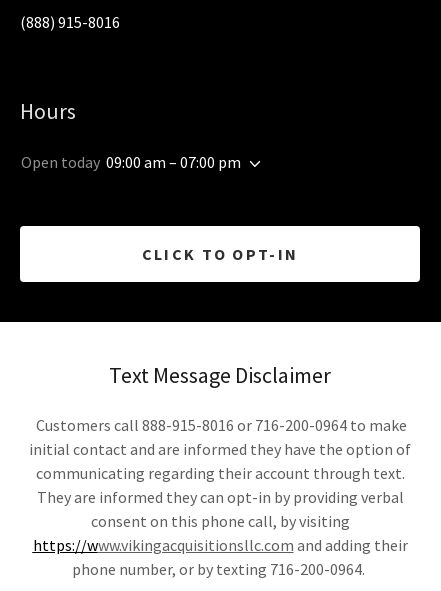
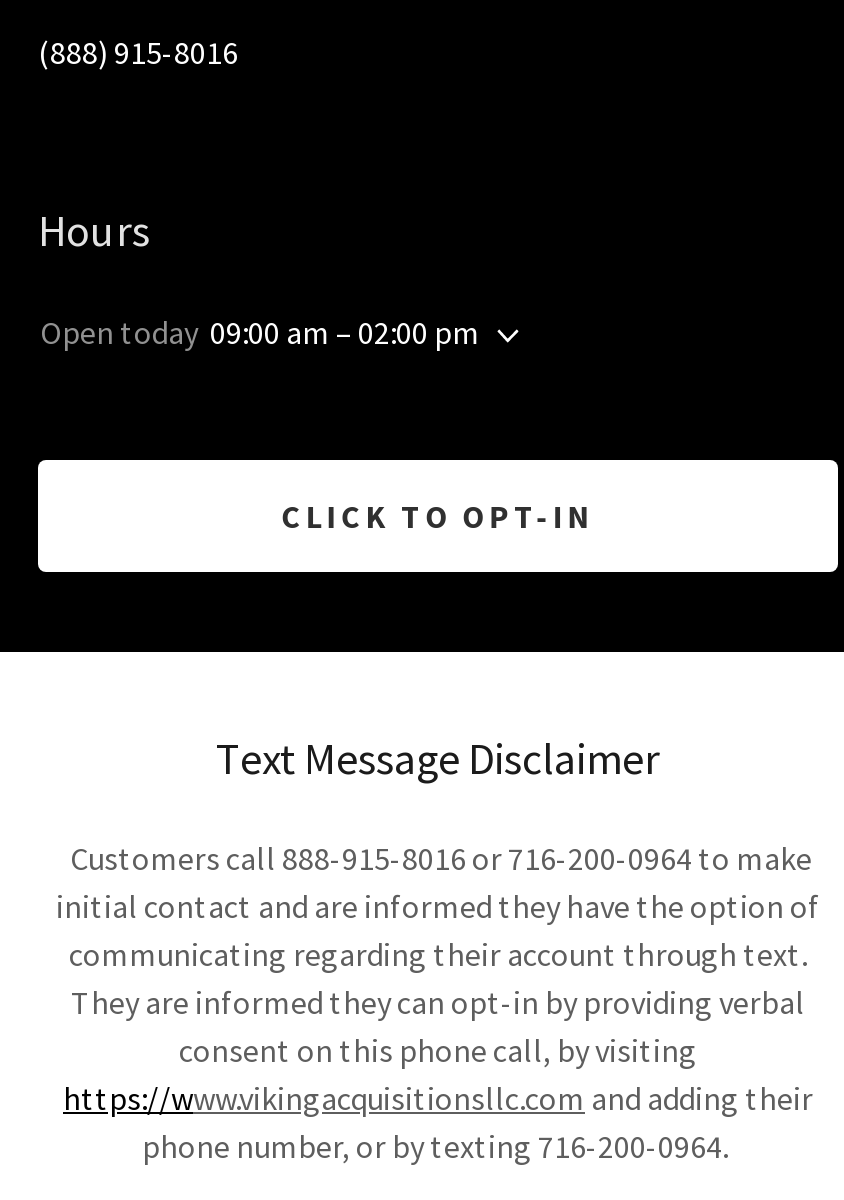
[21,152,241,172] Open today 09:00 am – 07:00 pm -> [40,312,480,352] Open today 09:00 am – 02:00 pm

